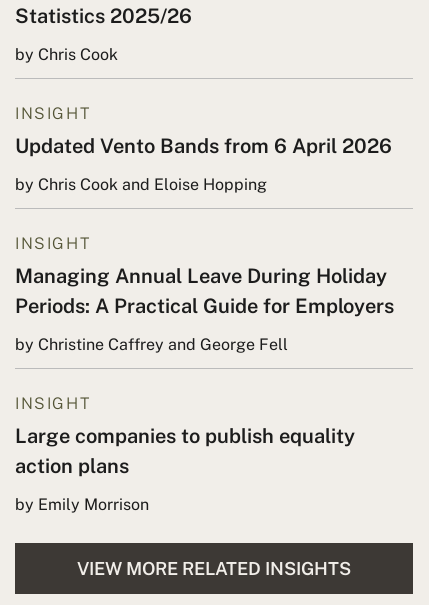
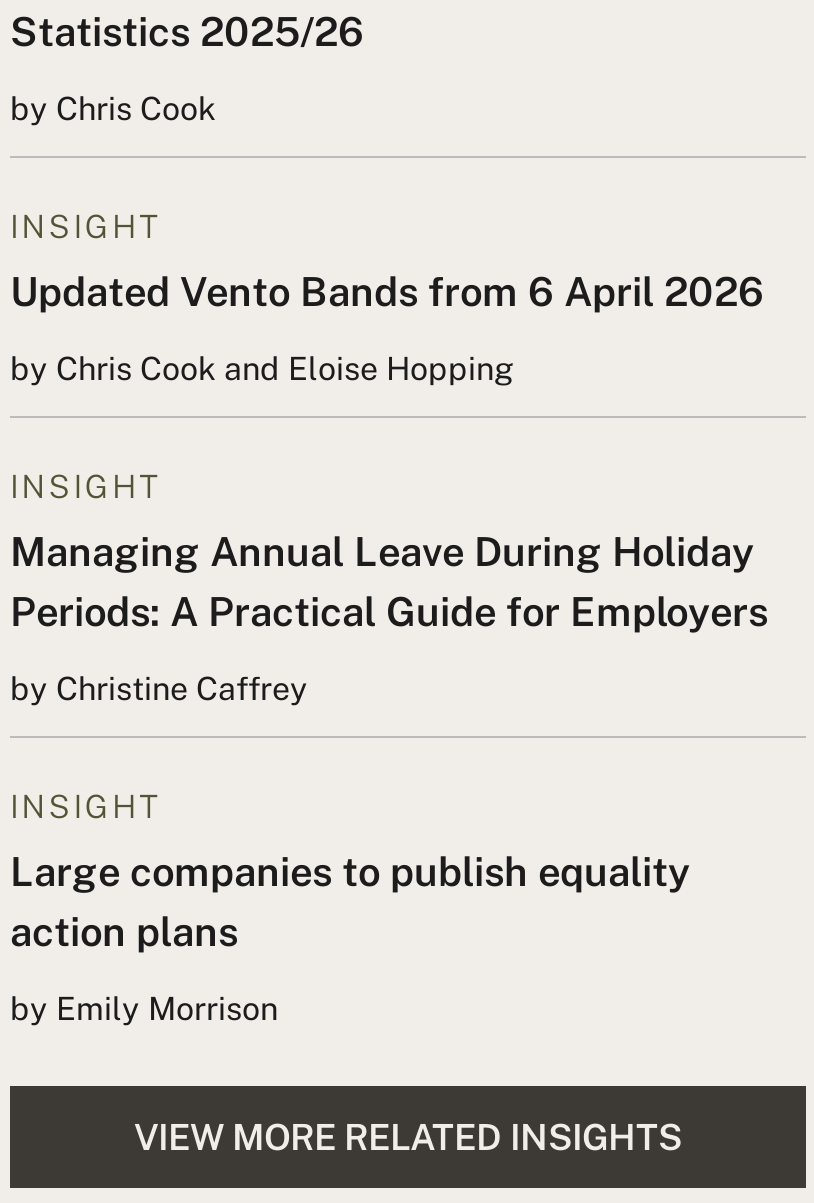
[15,335,288,354] by Christine Caffrey and George Fell -> [10,670,308,708] by Christine Caffrey

